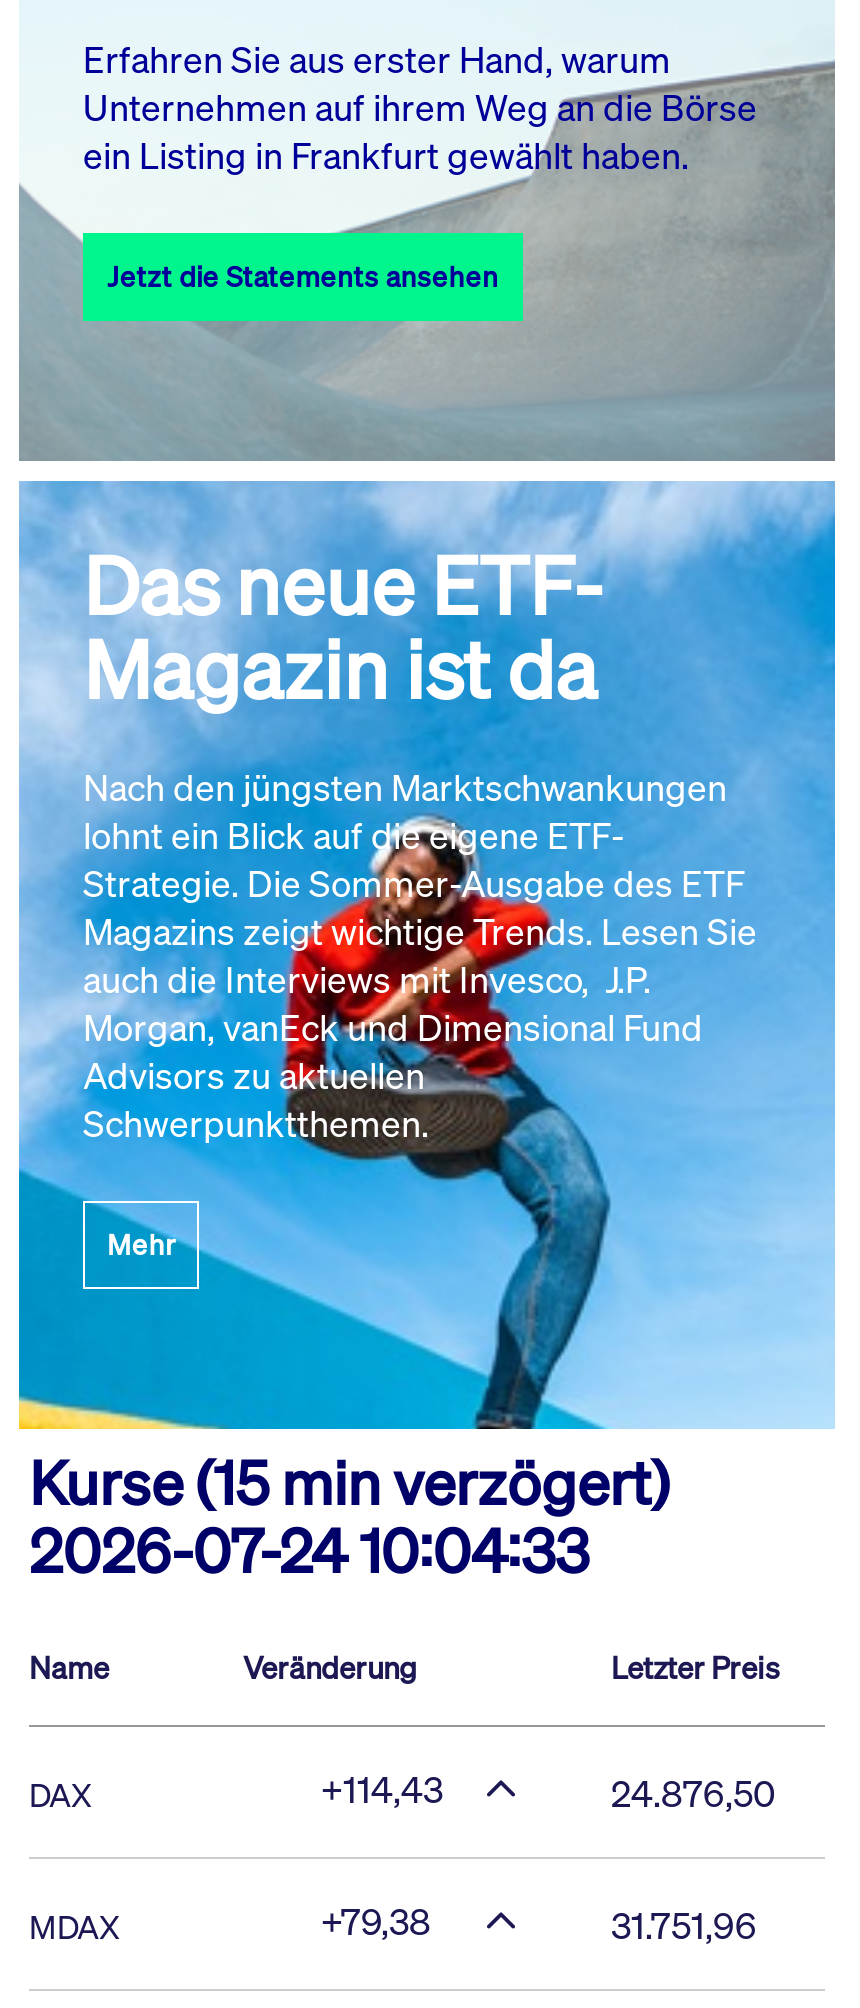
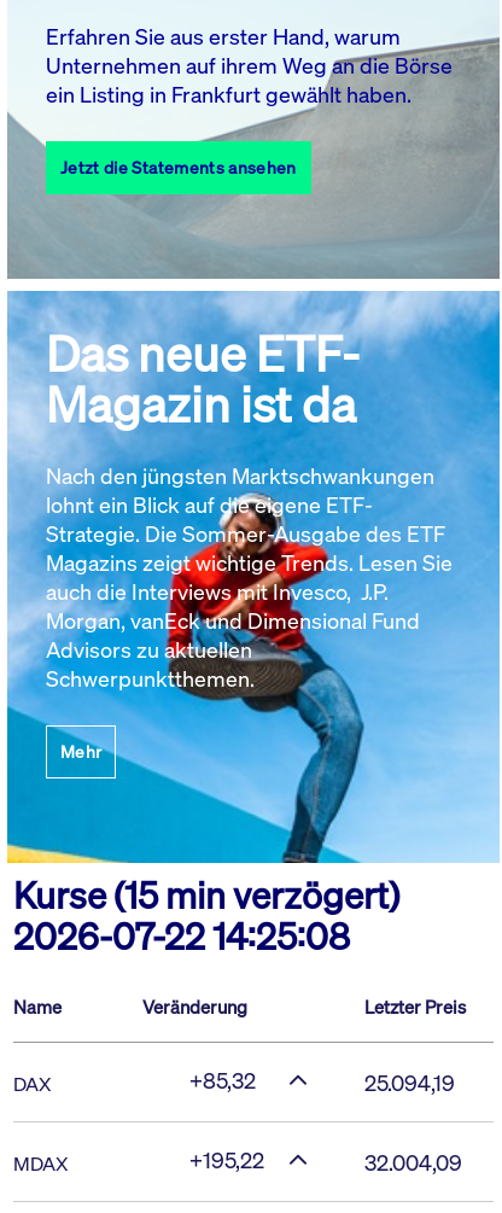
[29,1511,589,1591] 2026-07-24 10:04:33 -> [13,912,350,961] 2026-07-22 14:25:08
[321,1765,443,1813] +114,43 -> [189,1066,256,1095] +85,32
[611,1769,775,1817] 24.876,50 -> [364,1068,455,1097] 25.094,19
[321,1897,431,1945] +79,38 -> [189,1145,264,1174] +195,22
[611,1901,757,1949] 31.751,96 -> [364,1148,462,1177] 32.004,09

